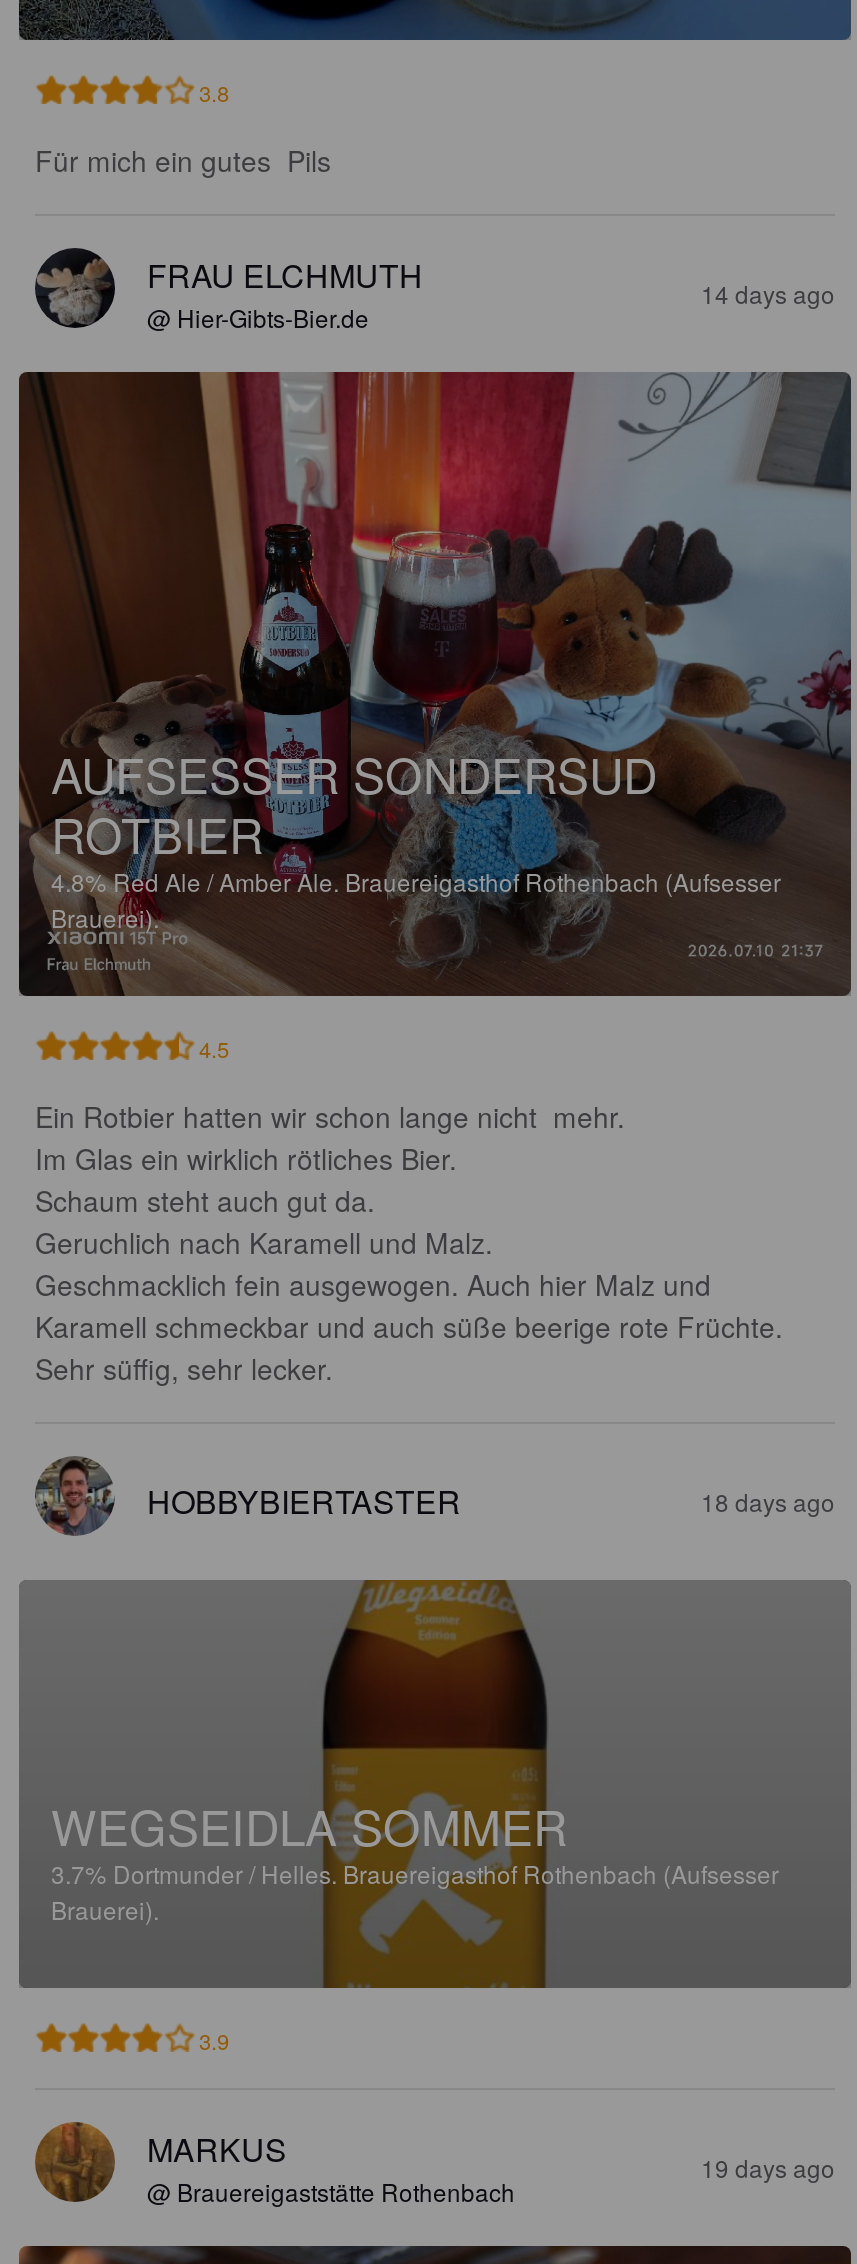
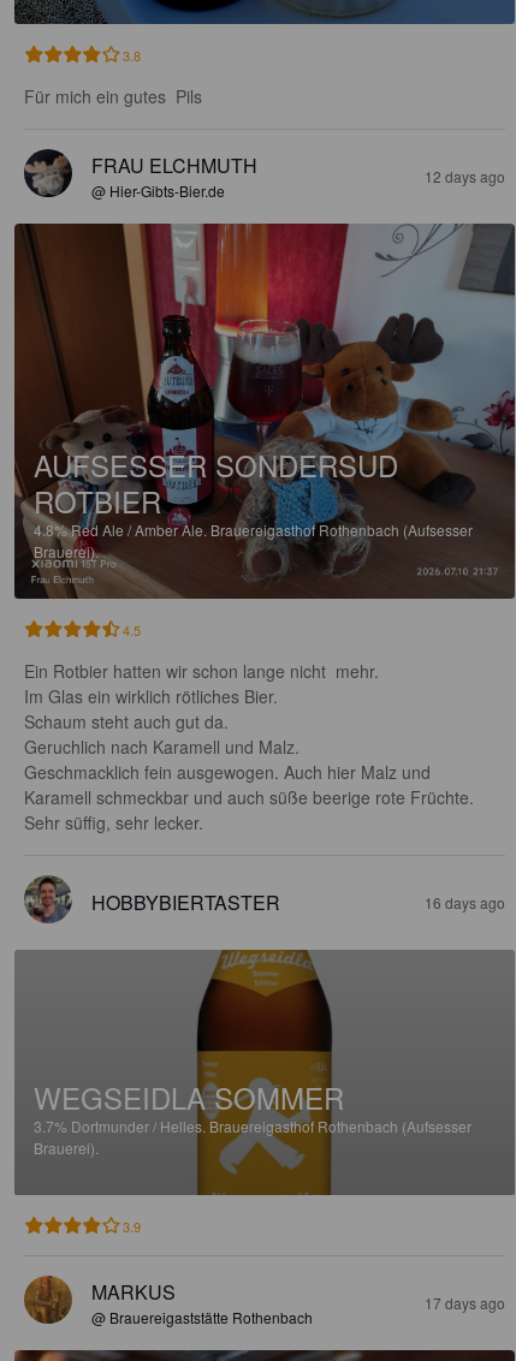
[701,275,835,309] 14 days ago -> [425,166,505,186] 12 days ago
[701,1483,835,1517] 18 days ago -> [425,892,505,912] 16 days ago
[701,2149,835,2183] 19 days ago -> [425,1292,505,1313] 17 days ago

